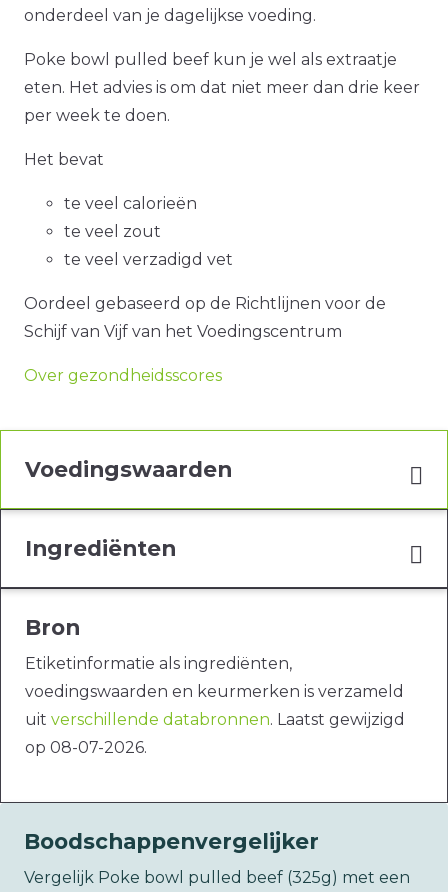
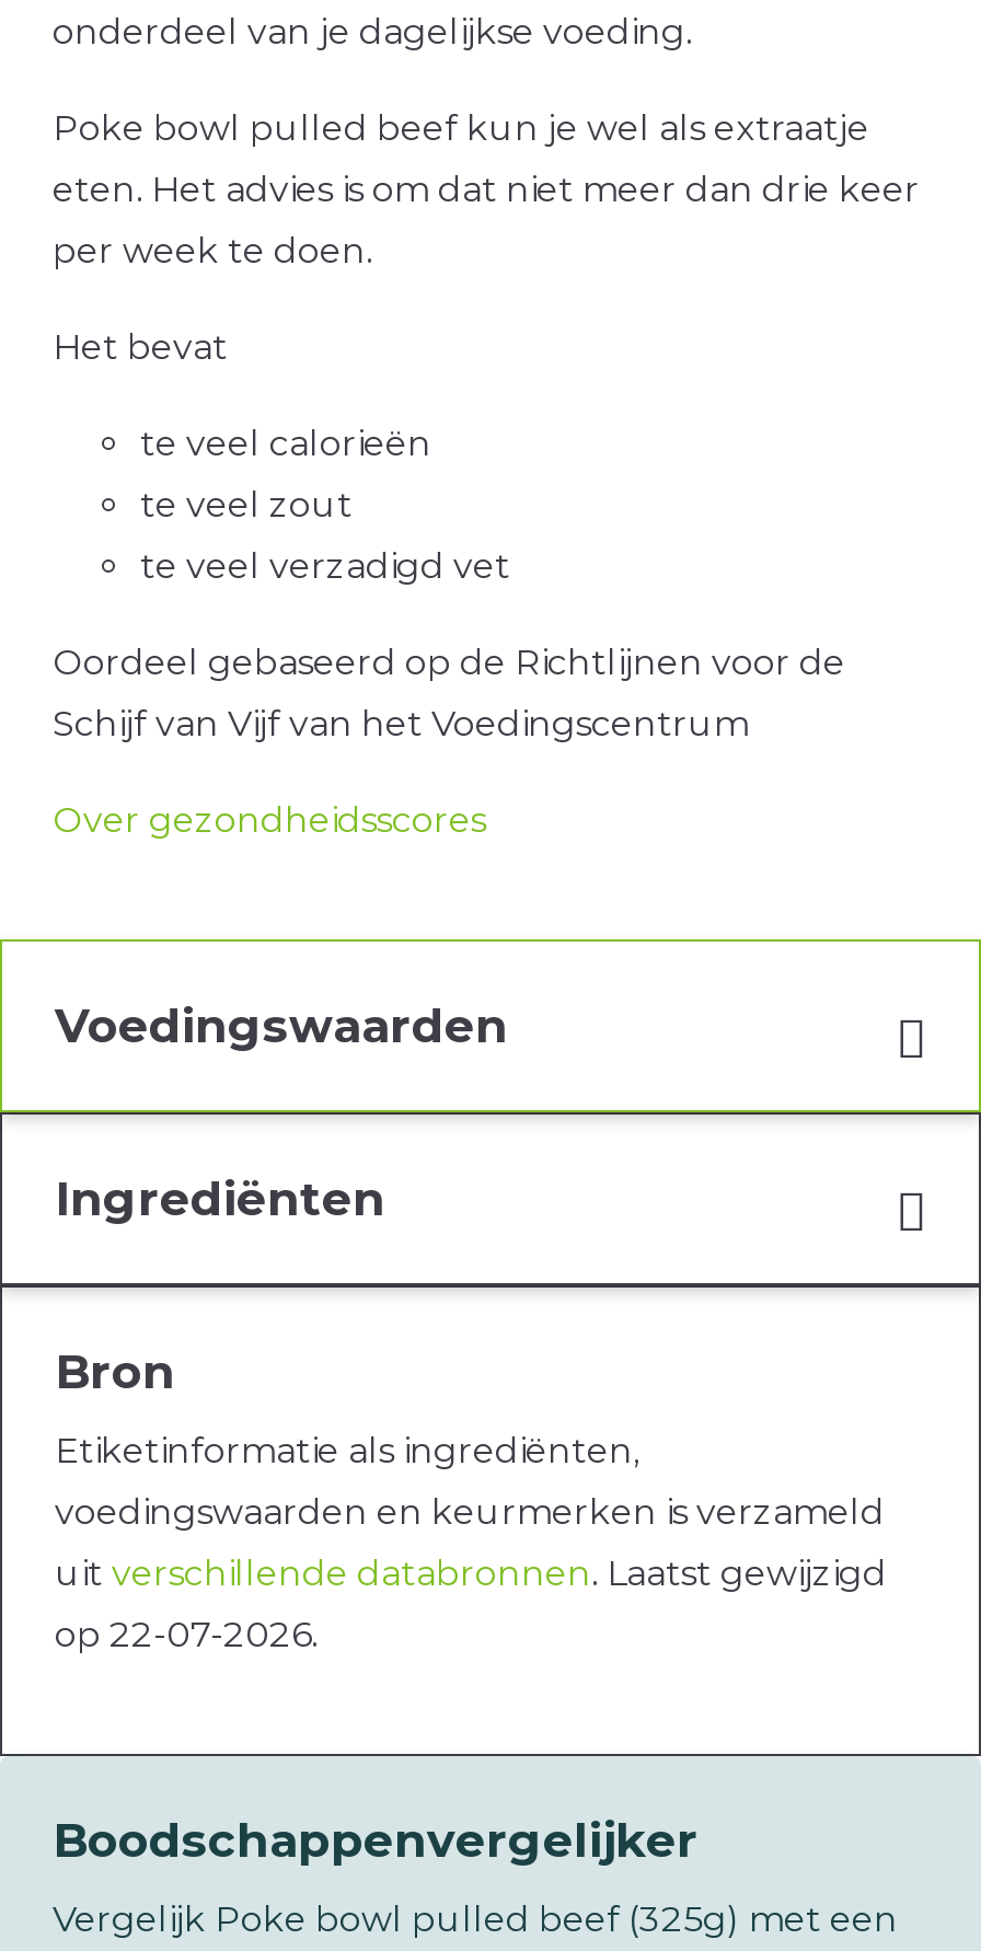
[25,738,147,757] op 08-07-2026. -> [55,1614,318,1655] op 22-07-2026.

